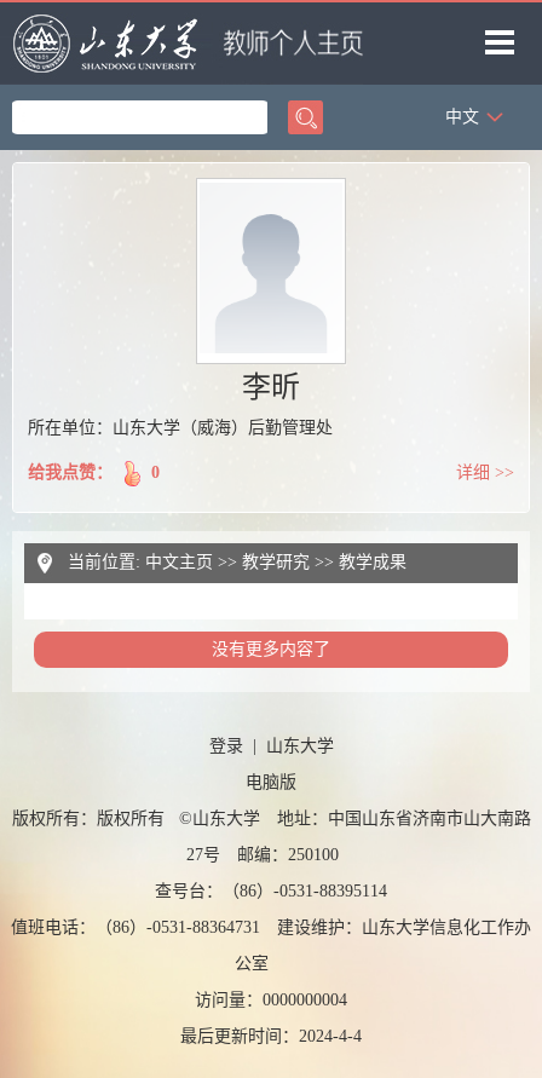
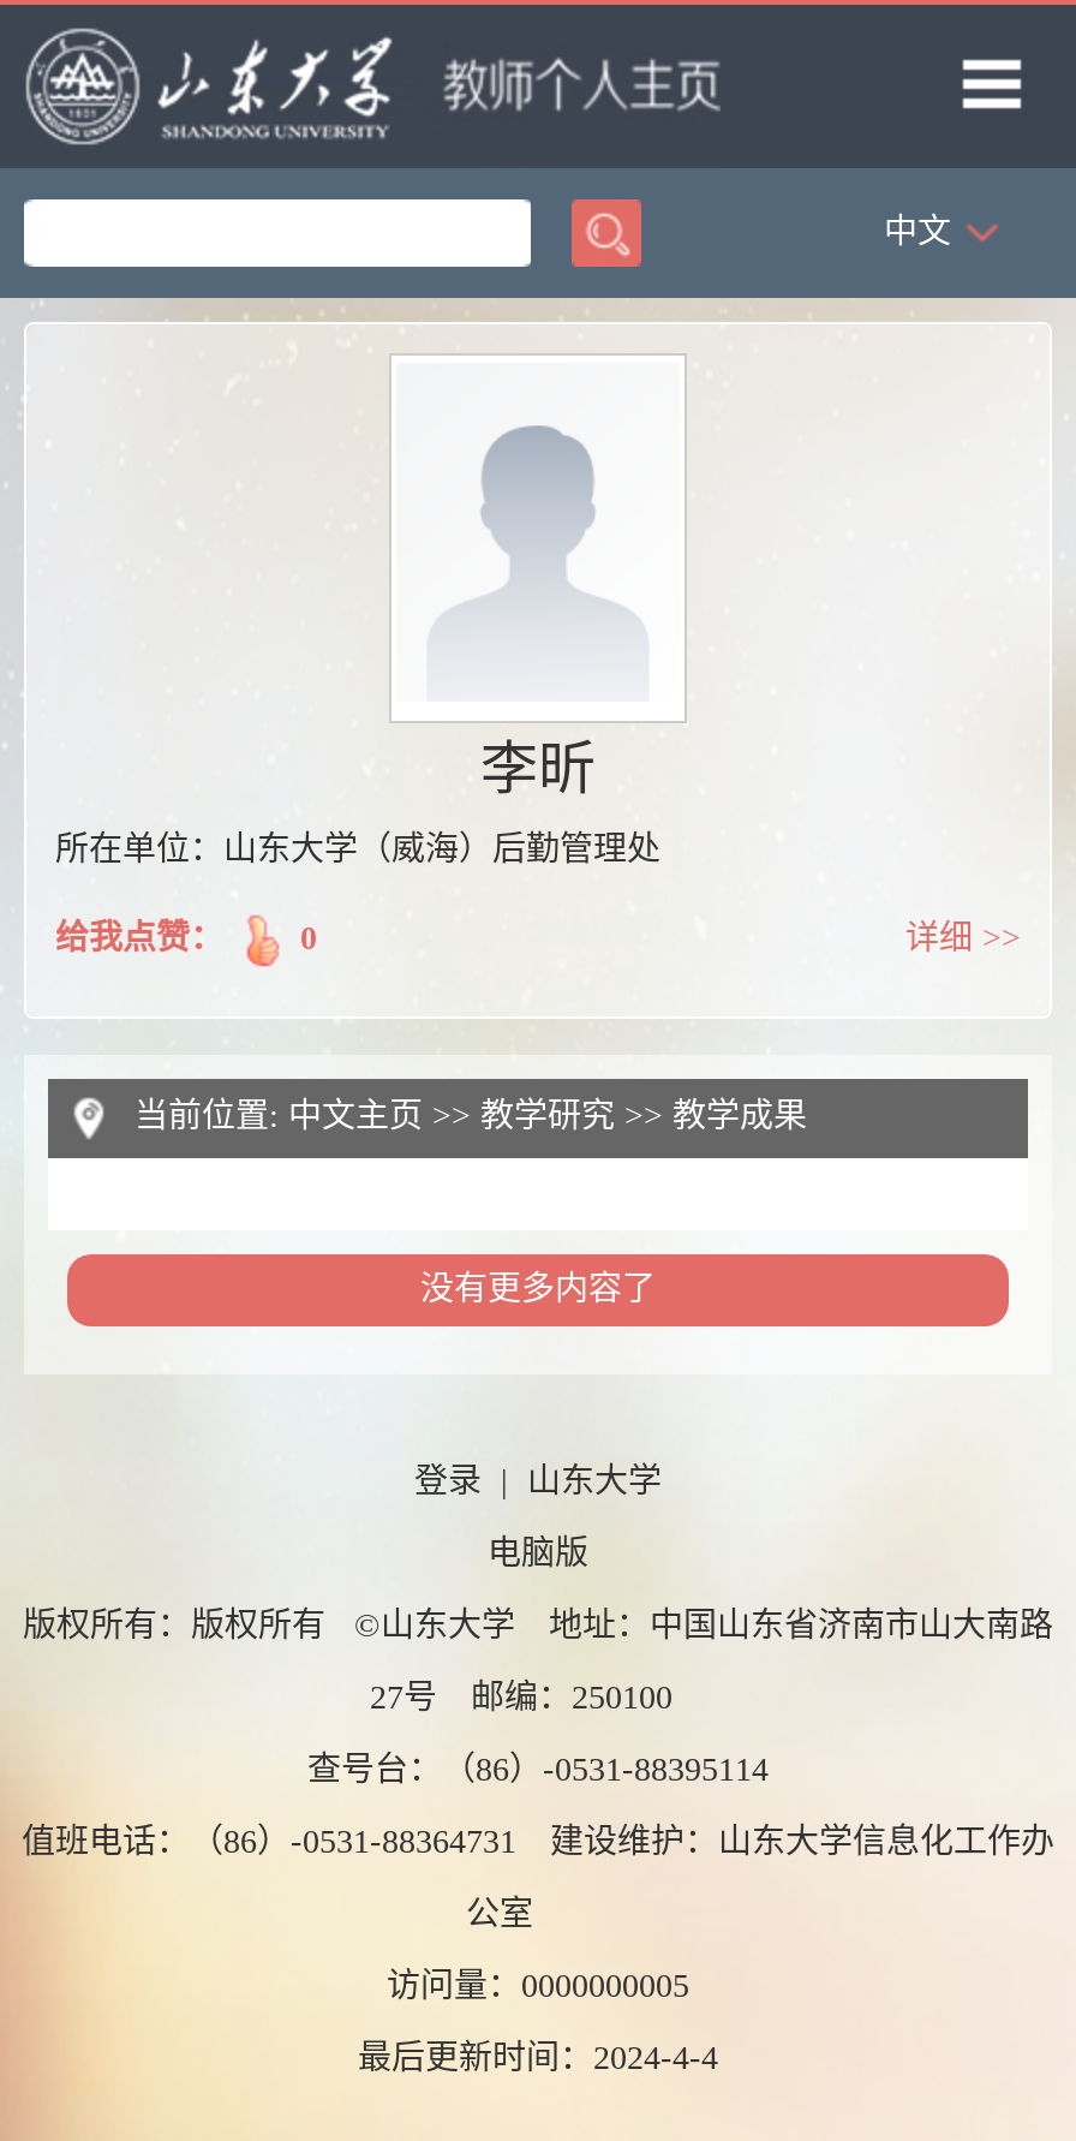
[195,991,347,1009] 访问量：0000000004 -> [387,1968,689,2004] 访问量：0000000005

